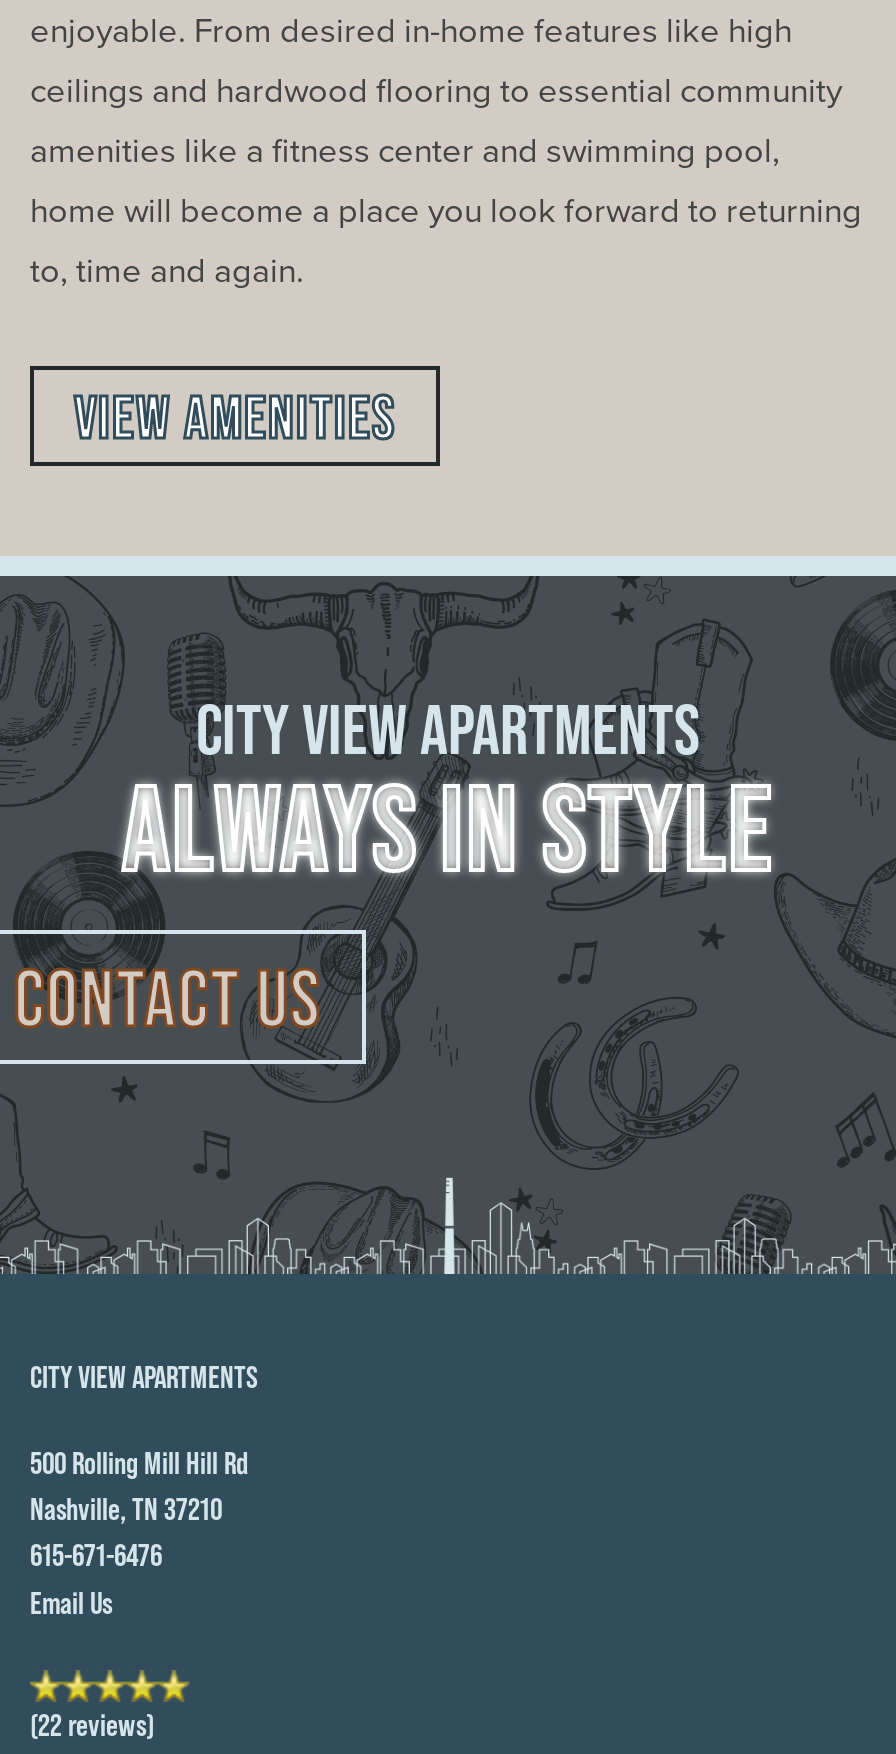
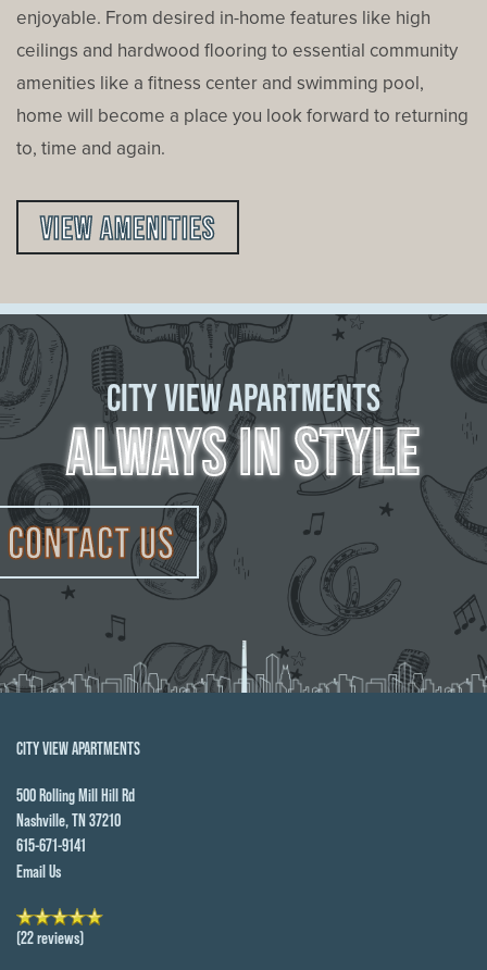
[30,1536,162,1574] 615-671-6476 -> [16,835,86,856] 615-671-9141

